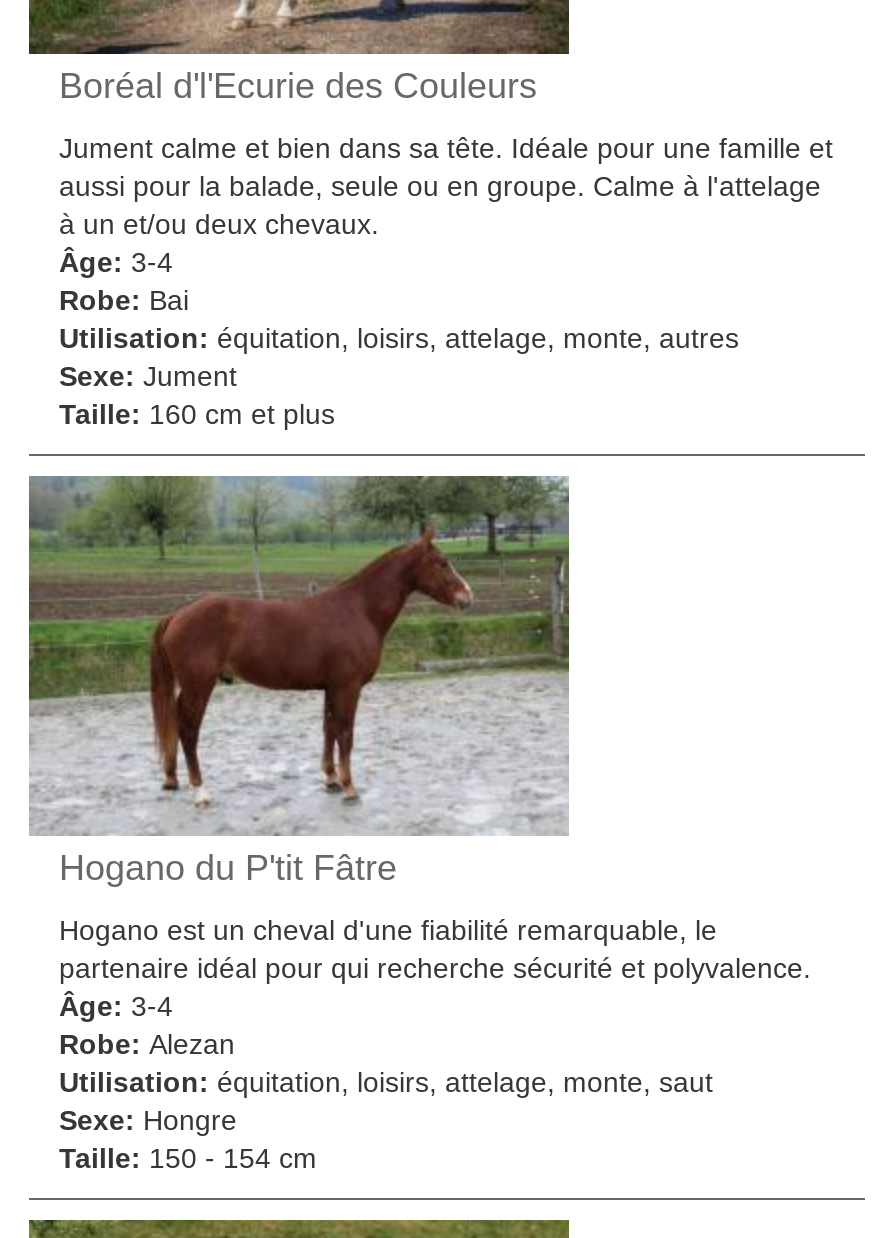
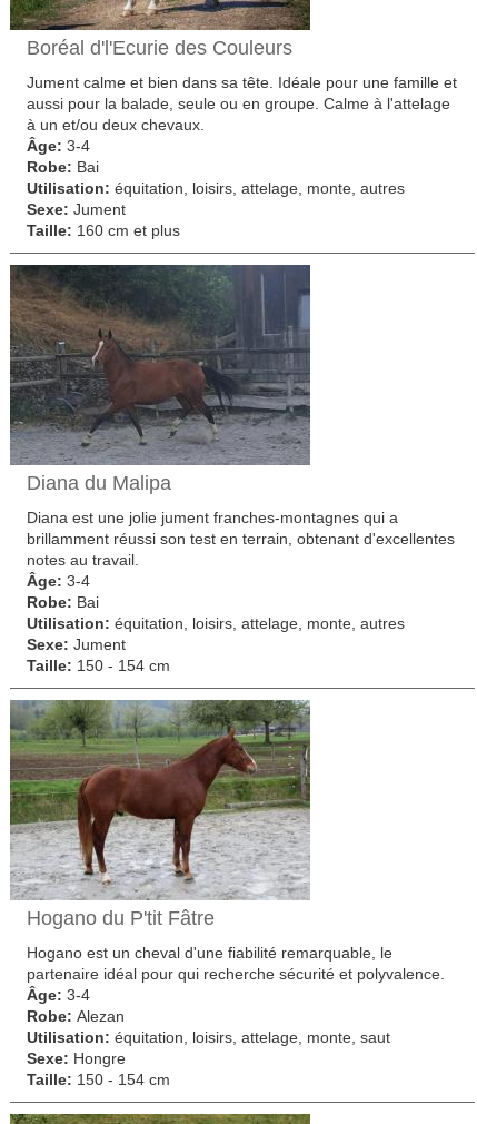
none -> [10,264,455,675] [image] | Diana du Malipa | Diana est une jolie jument franches-montagnes qui a | brillamment réussi son test en terrain, obtenant d'excellentes | notes au travail. | Âge: 3-4 | Robe: Bai | Utilisation: équitation, loisirs, attelage, monte, autres | Sexe: Jument | Taille: 150 - 154 cm

